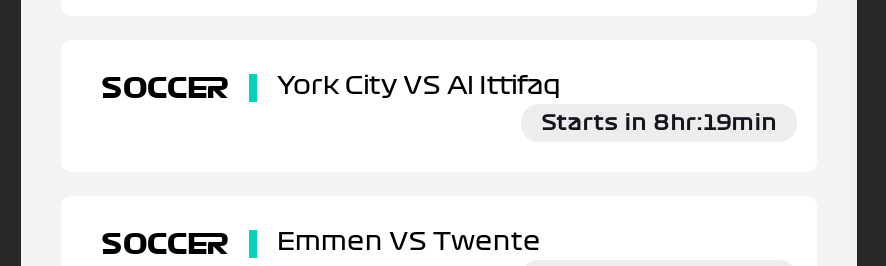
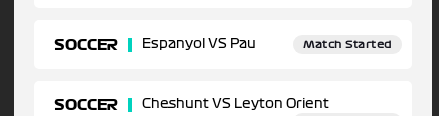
[277,74,777,134] York City VS Al Ittifaq | Starts in 8hr:19min -> [142,38,392,50] Espanyol VS Pau | Match Started
[277,230,541,254] Emmen VS Twente -> [142,98,329,110] Cheshunt VS Leyton Orient

